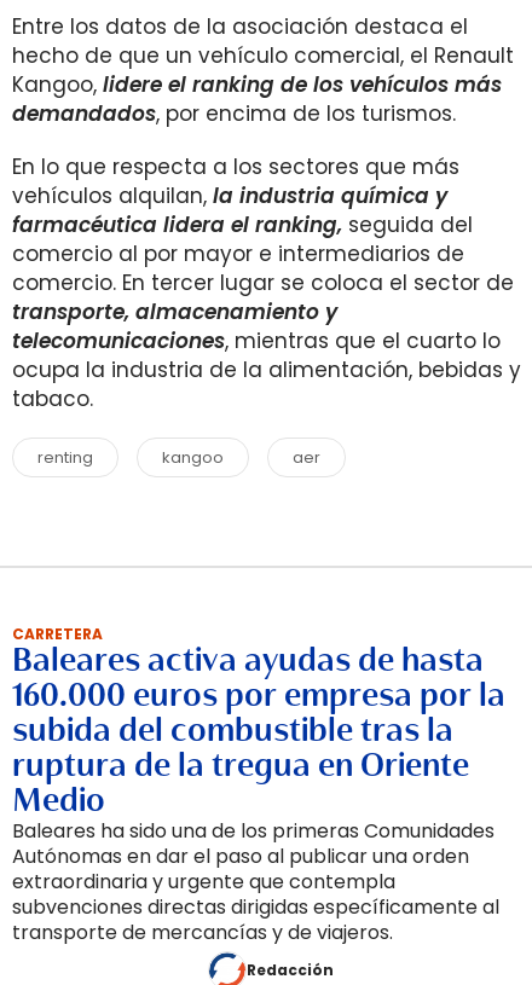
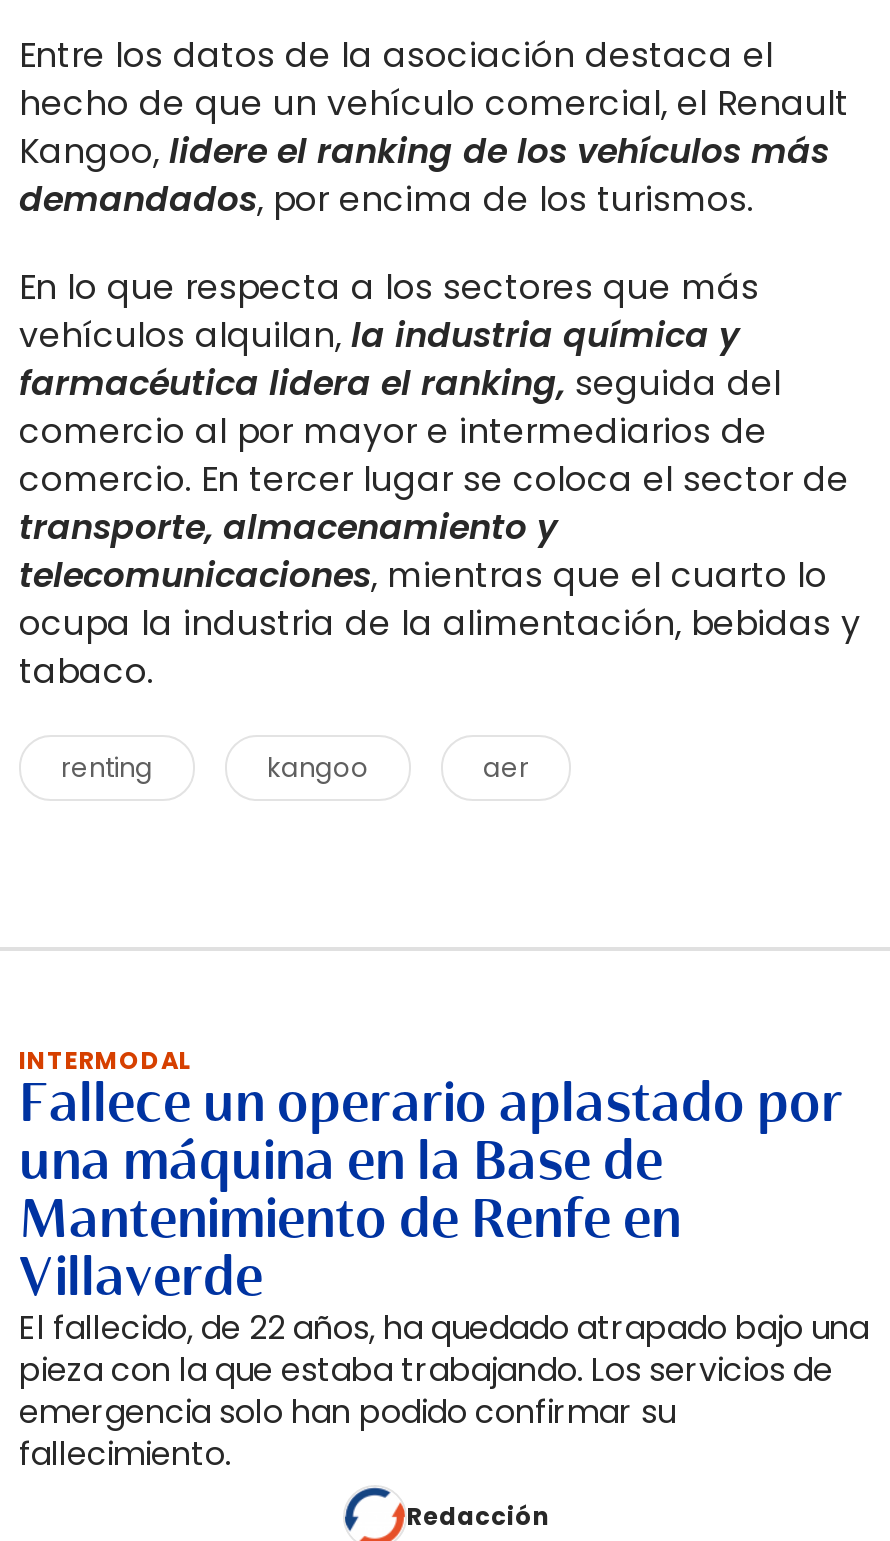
[12,624,505,946] CARRETERA | Baleares activa ayudas de hasta | 160.000 euros por empresa por la | subida del combustible tras la | ruptura de la tregua en Oriente | Medio | Baleares ha sido una de los primeras Comunidades | Autónomas en dar el paso al publicar una orden | extraordinaria y urgente que contempla | subvenciones directas dirigidas específicamente al | transporte de mercancías y de viajeros. -> [19,1043,869,1477] INTERMODAL | Fallece un operario aplastado por | una máquina en la Base de | Mantenimiento de Renfe en | Villaverde | El fallecido, de 22 años, ha quedado atrapado bajo una | pieza con la que estaba trabajando. Los servicios de | emergencia solo han podido confirmar su | fallecimiento.

